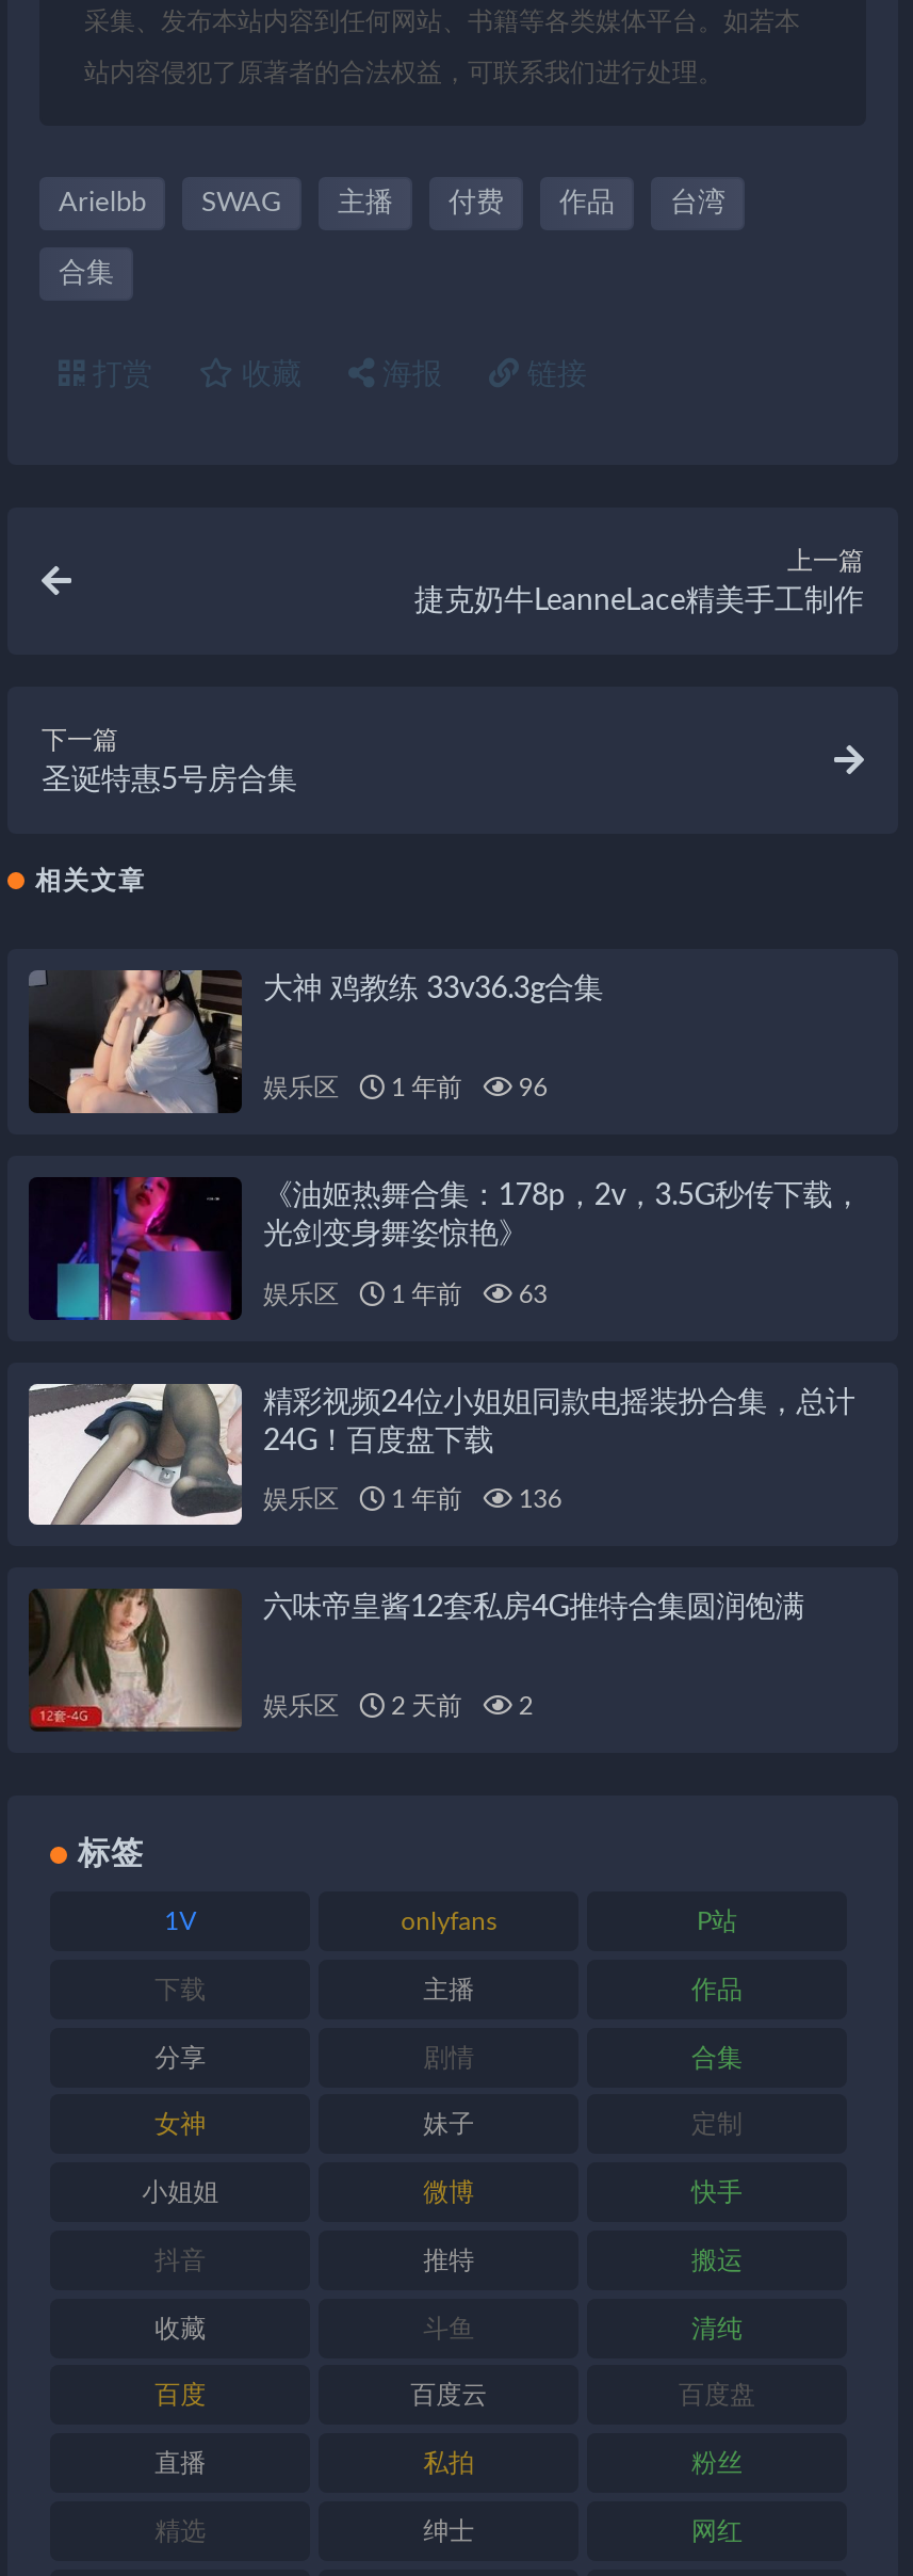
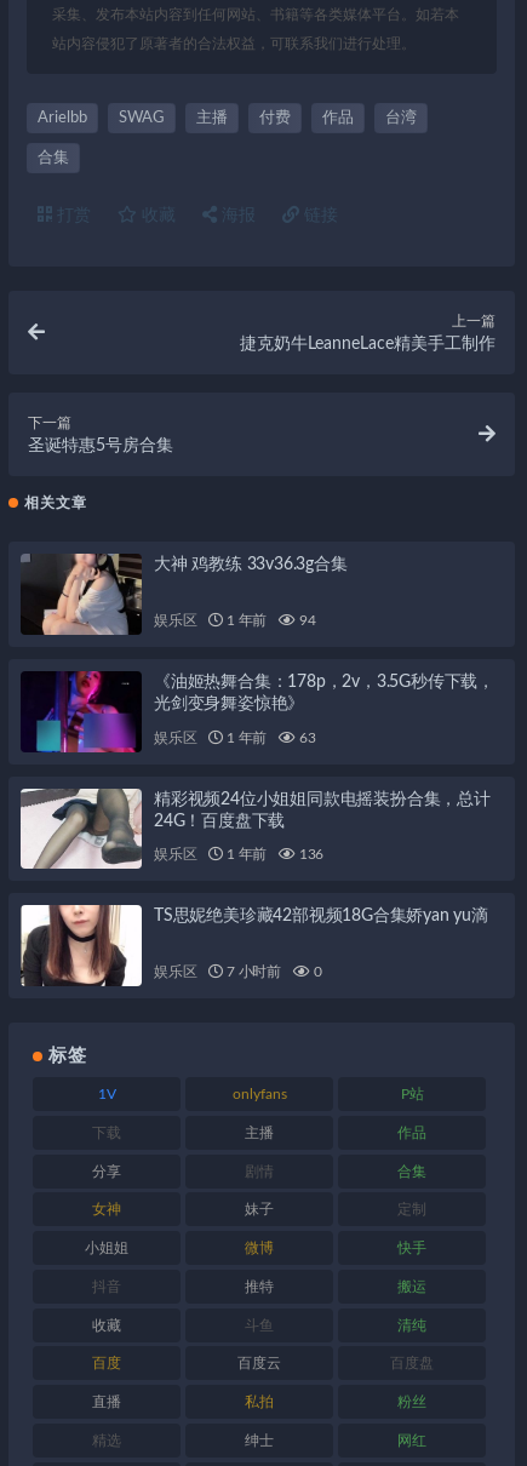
[263,1075,547,1101] 娱乐区 1 年前 96 -> [154,613,315,628] 娱乐区 1 年前 94
[27,1587,804,1732] [image] | 六味帝皇酱12套私房4G推特合集圆润饱满 -> [19,904,488,987] [image] | TS思妮绝美珍藏42部视频18G合集娇yan yu滴
[385,1693,533,1719] 2 天前 | 2 -> [223,965,322,979] 7 小时前 | 0

